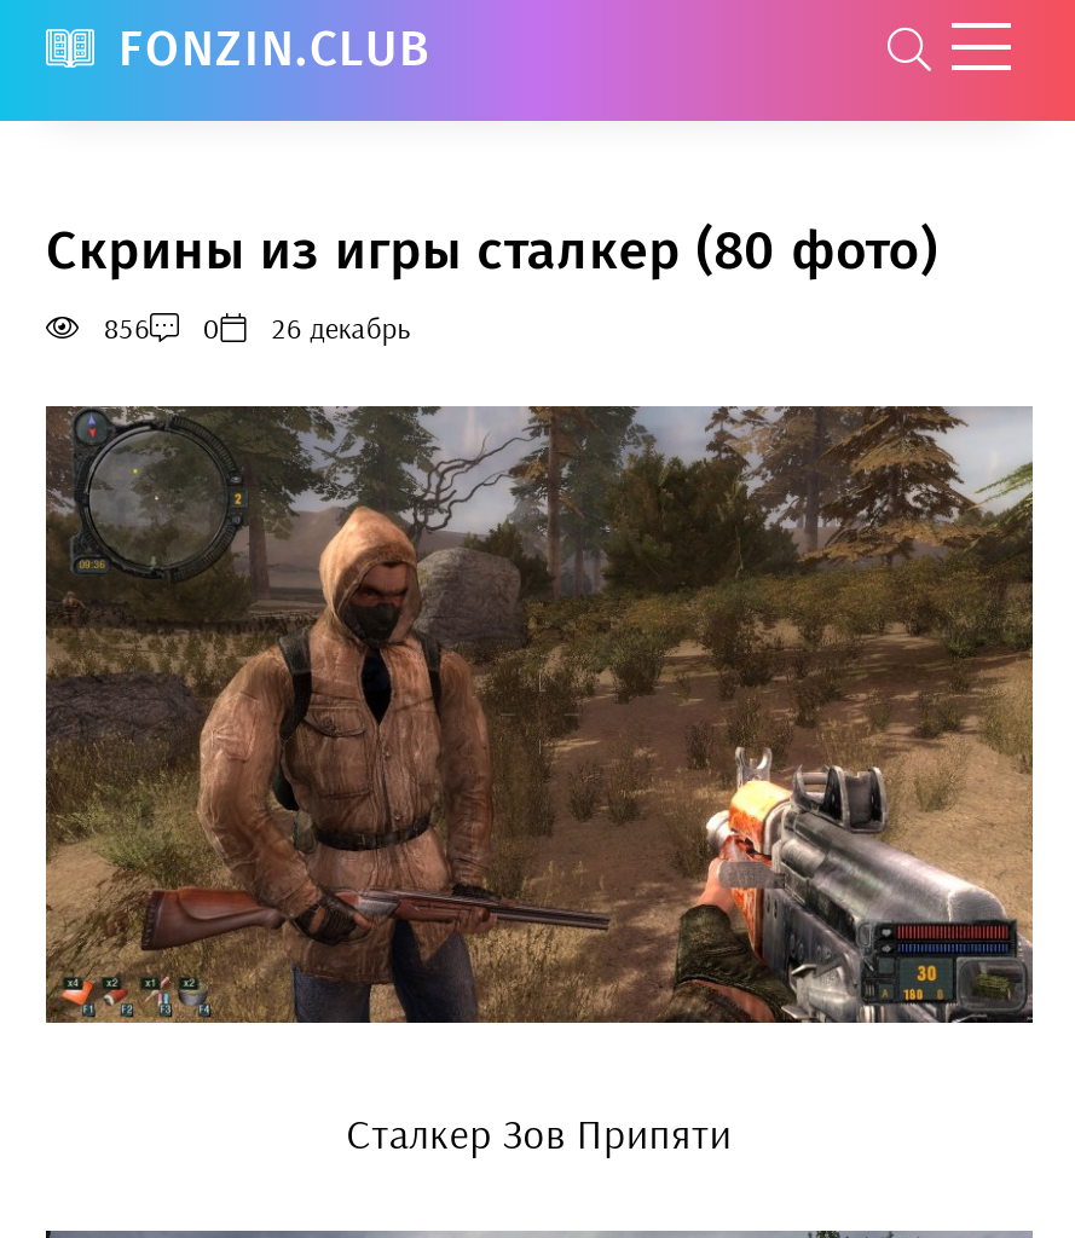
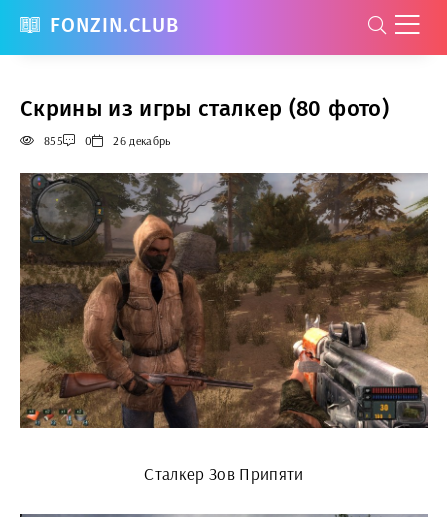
[104,309,410,346] 856 0 26 декабрь -> [44,133,171,148] 855 0 26 декабрь

